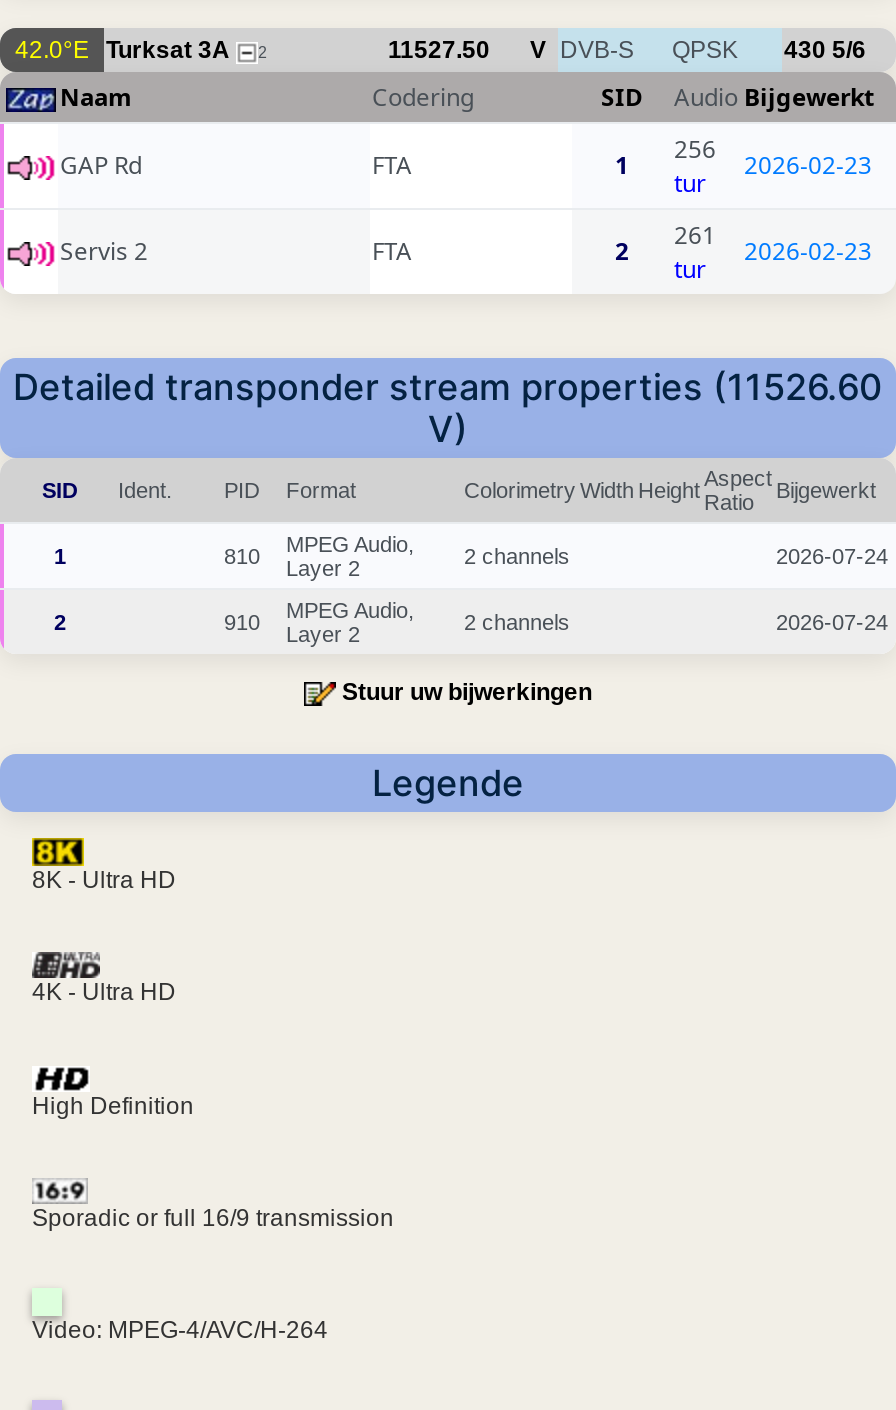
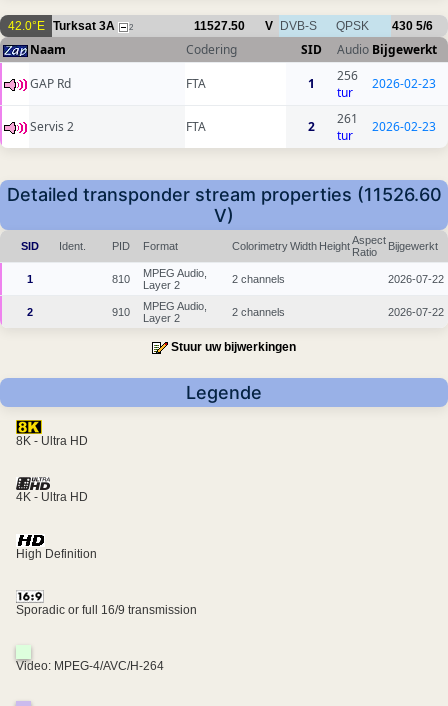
[776,544,888,568] 2026-07-24 -> [388,273,444,285] 2026-07-22
[776,610,888,634] 2026-07-24 -> [388,306,444,318] 2026-07-22

